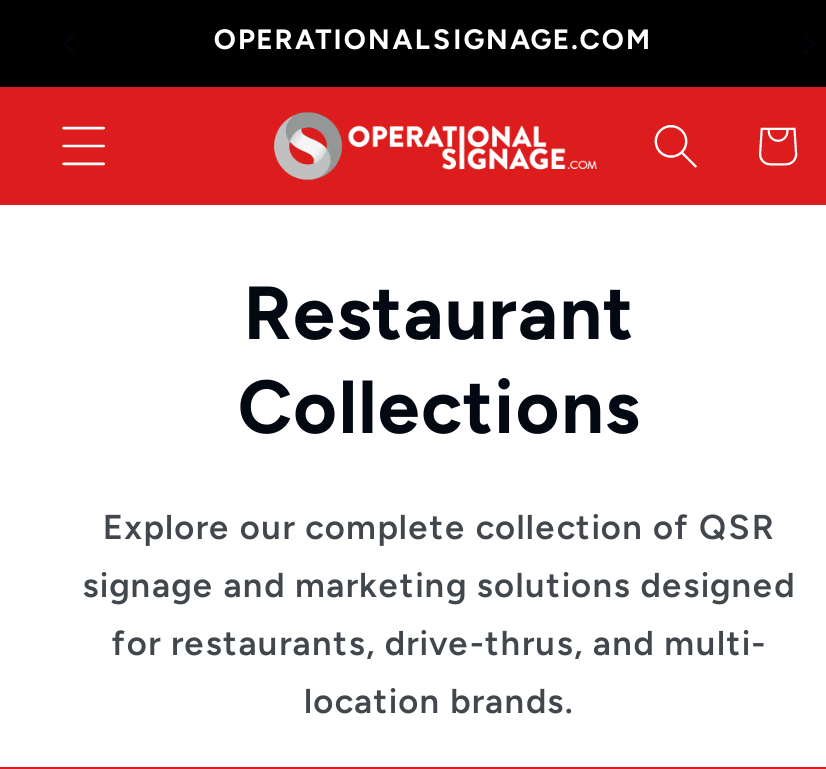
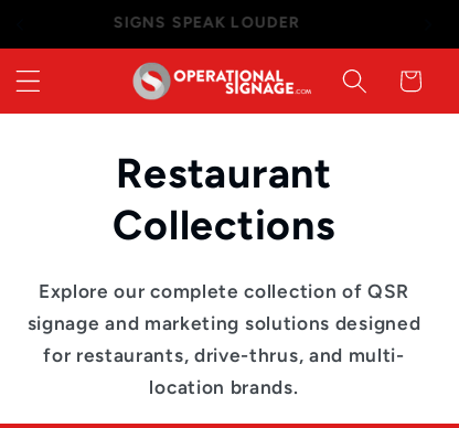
[214,22,652,56] OPERATIONALSIGNAGE.COM -> [128,13,315,32] SIGNS SPEAK LOUDER

